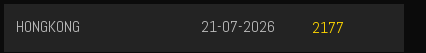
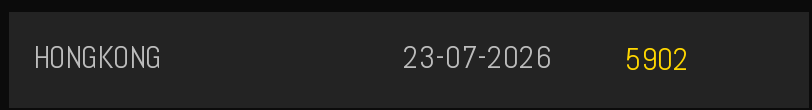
[201,17,275,37] 21-07-2026 -> [403,38,551,78] 23-07-2026
[312,18,344,38] 2177 -> [625,39,689,79] 5902

